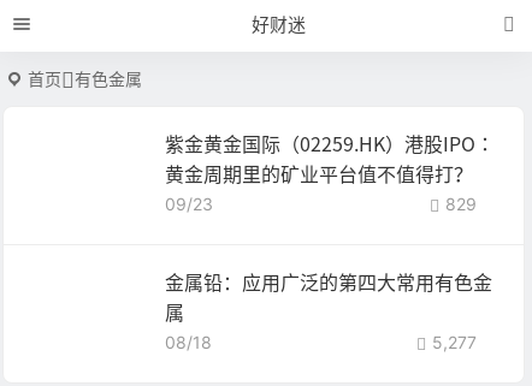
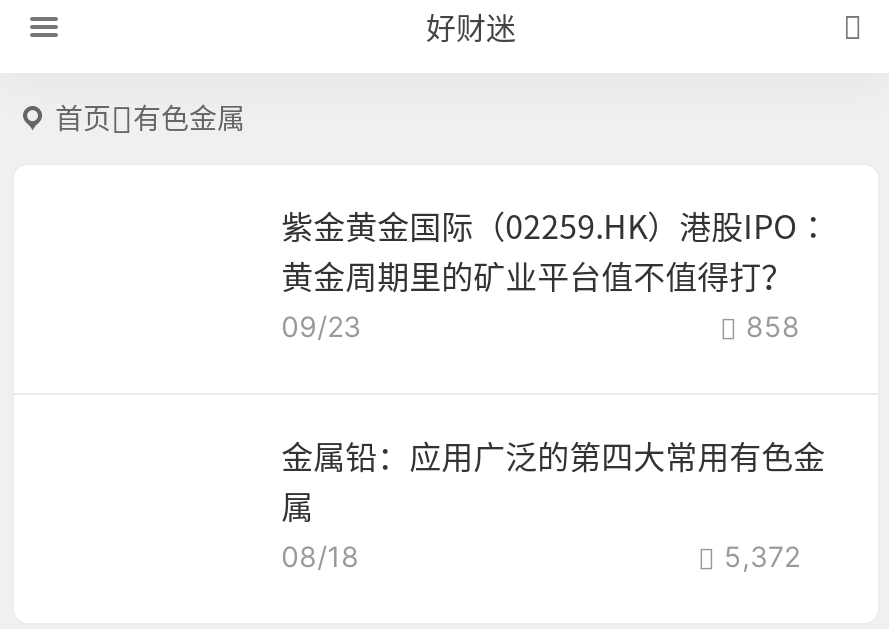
[445,194,477,214] 829 -> [746,309,800,343] 858
[432,332,477,352] 5,277 -> [724,539,800,573] 5,372

